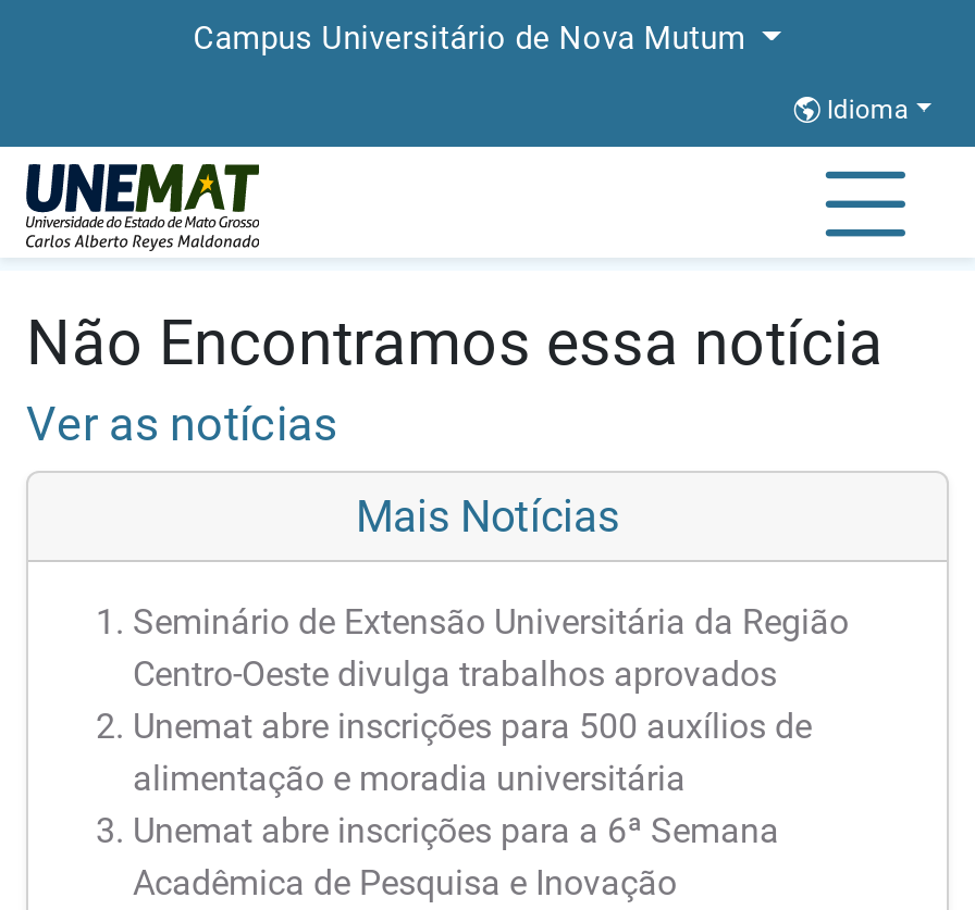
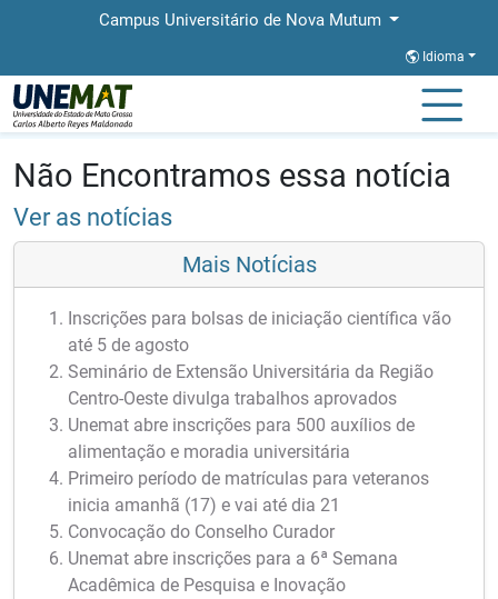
none -> [68,308,451,356] Inscrições para bolsas de iniciação científica vão | até 5 de agosto
none -> [68,468,429,542] Primeiro período de matrículas para veteranos | inicia amanhã (17) e vai até dia 21 | Convocação do Conselho Curador

